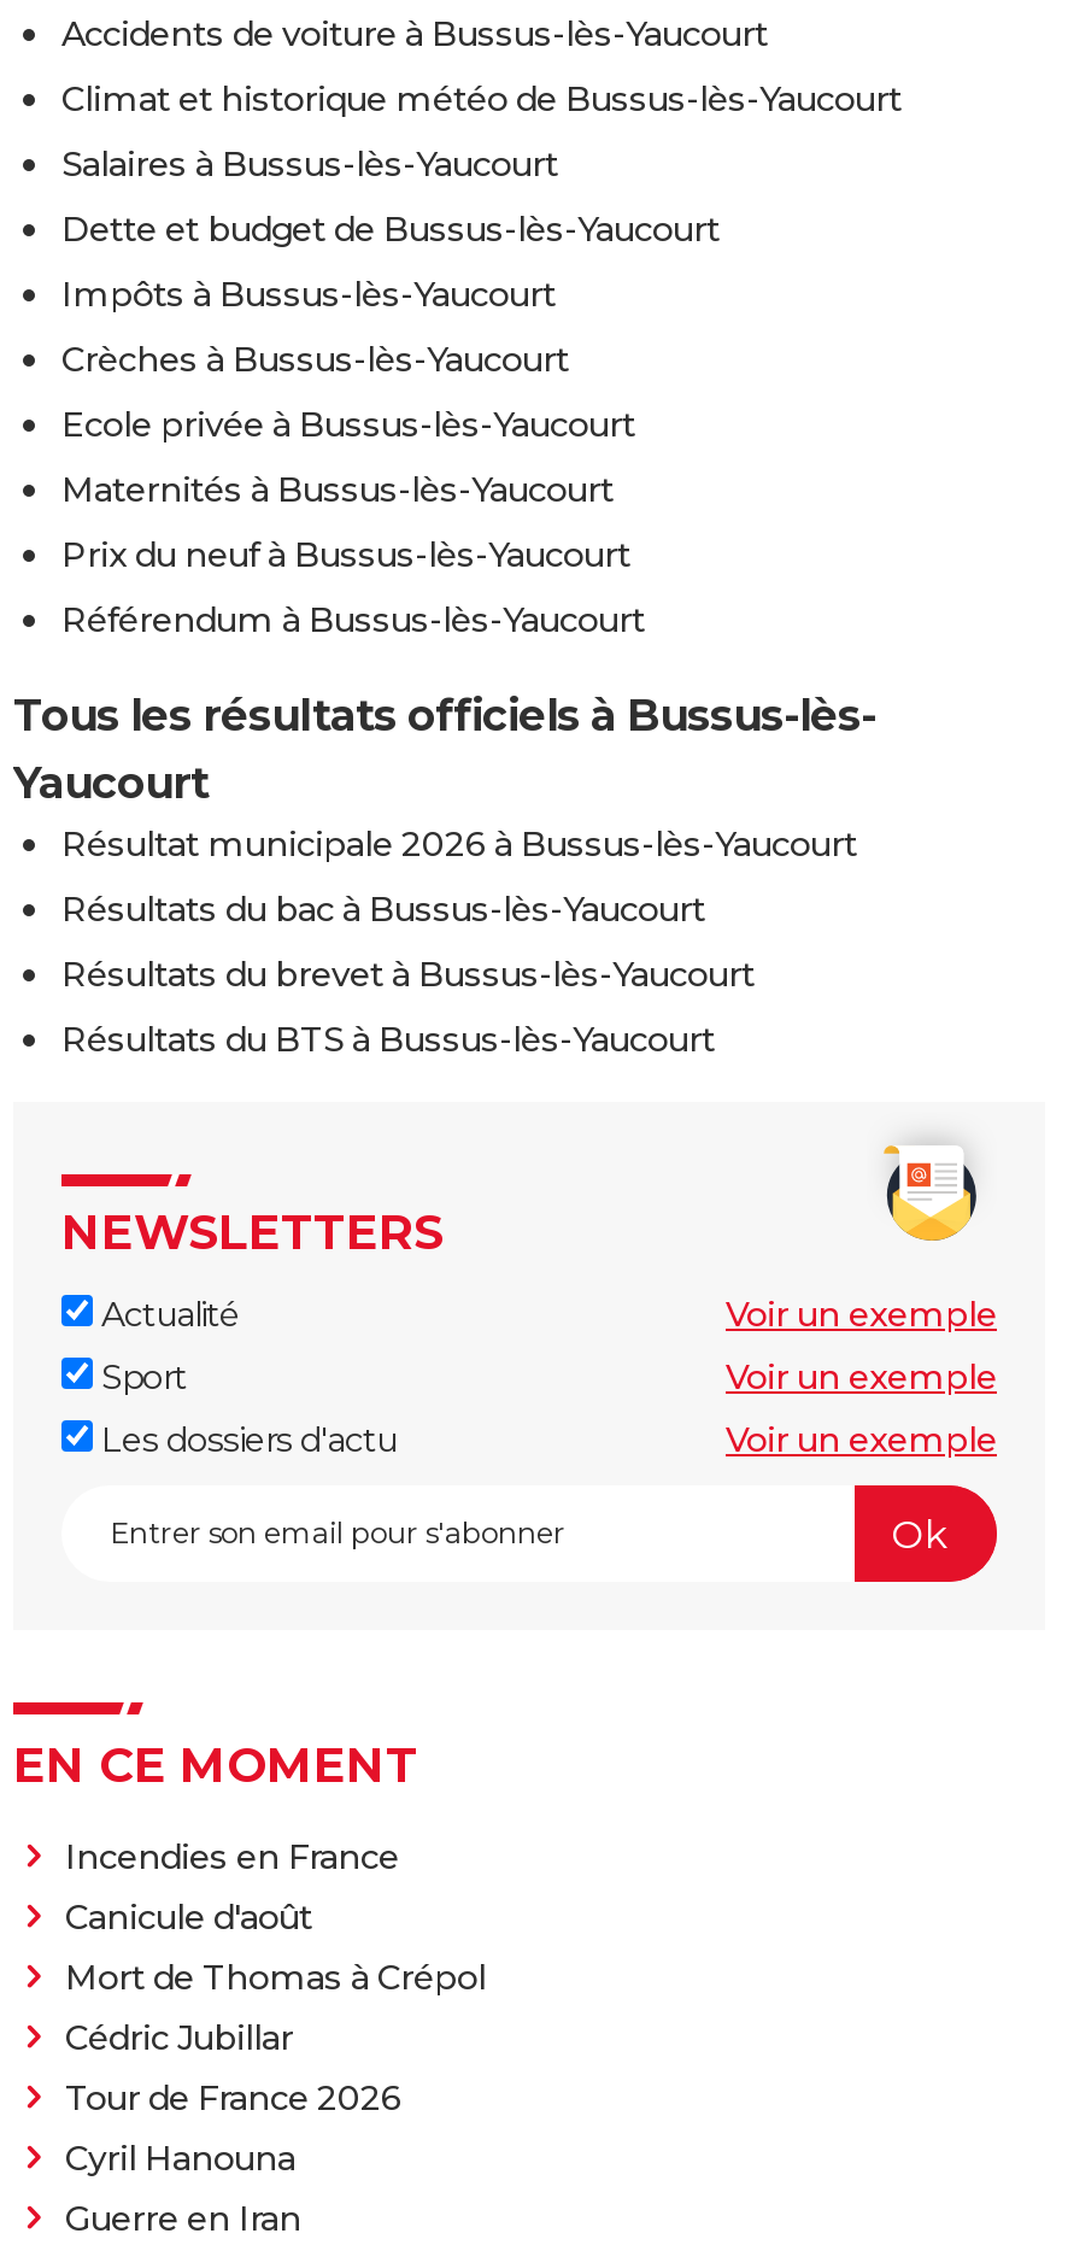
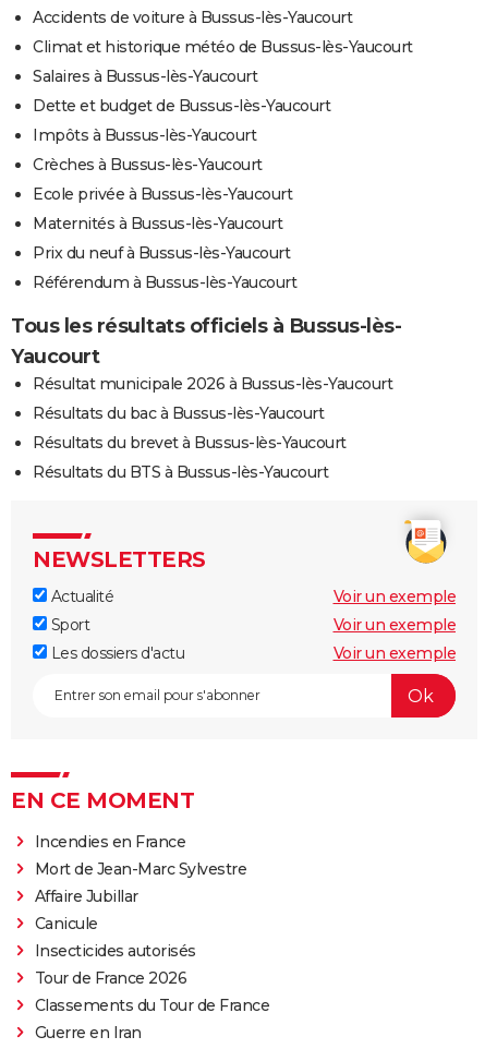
[65,1896,486,2060] Canicule d'août | Mort de Thomas à Crépol | Cédric Jubillar -> [34,859,246,961] Mort de Jean-Marc Sylvestre | Affaire Jubillar | Canicule | Insecticides autorisés
[65,2137,295,2180] Cyril Hanouna -> [34,996,269,1015] Classements du Tour de France

